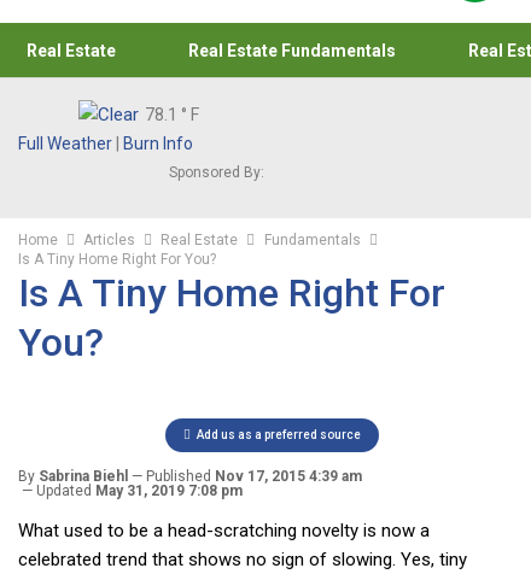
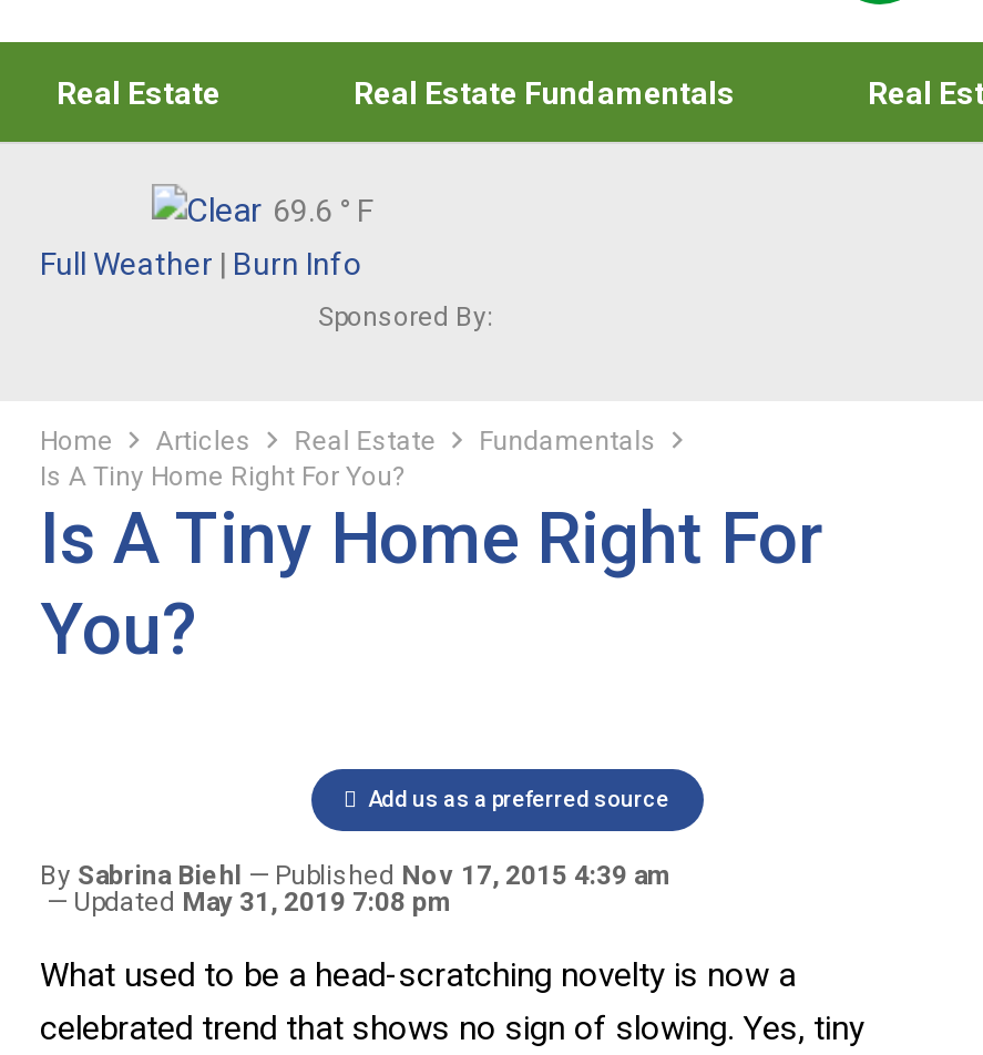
[144,105,199,124] 78.1 ° F -> [273,193,372,228] 69.6 ° F

